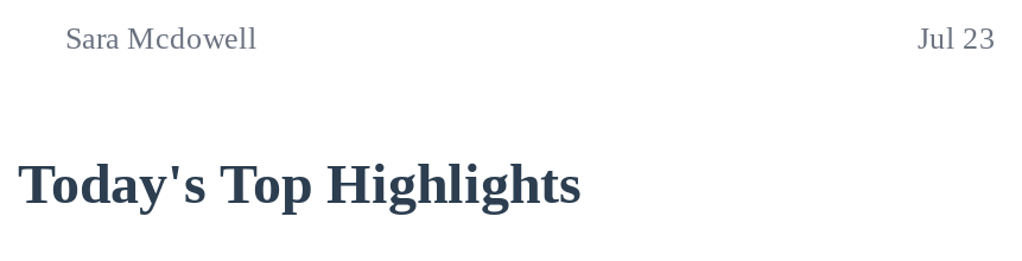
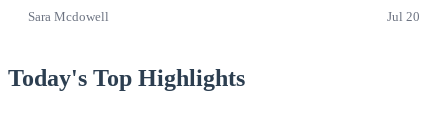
[918,22,996,56] Jul 23 -> [387,10,420,24] Jul 20

